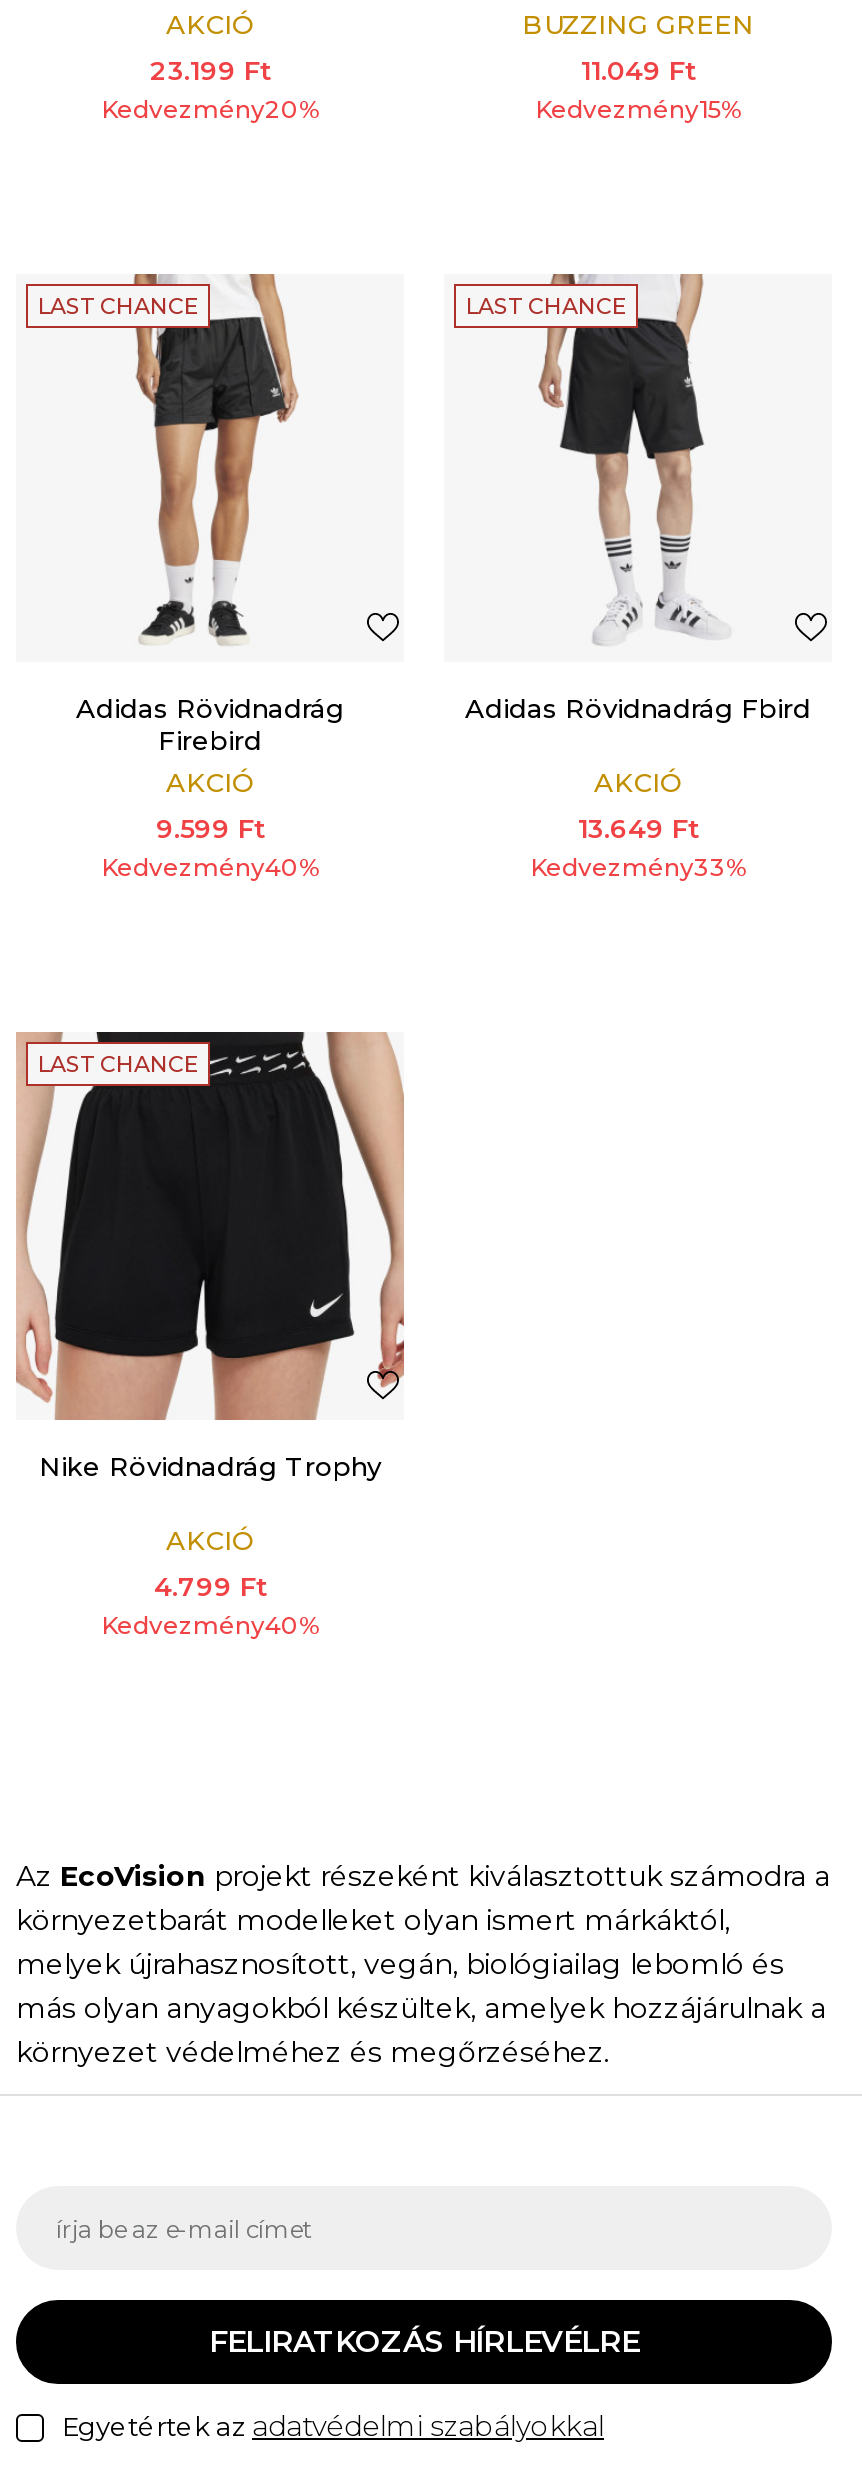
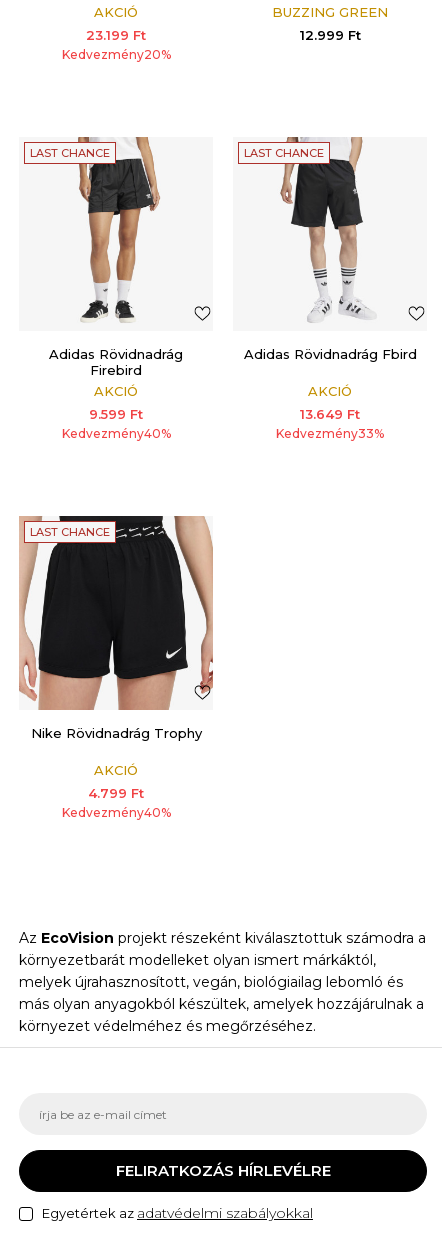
[535,54,741,124] 11.049 Ft | Kedvezmény15% -> [299,27,360,43] 12.999 Ft

